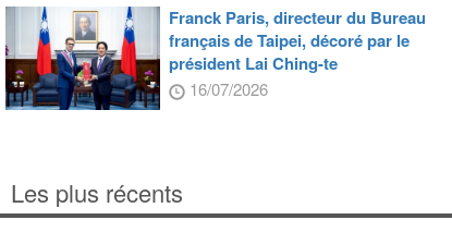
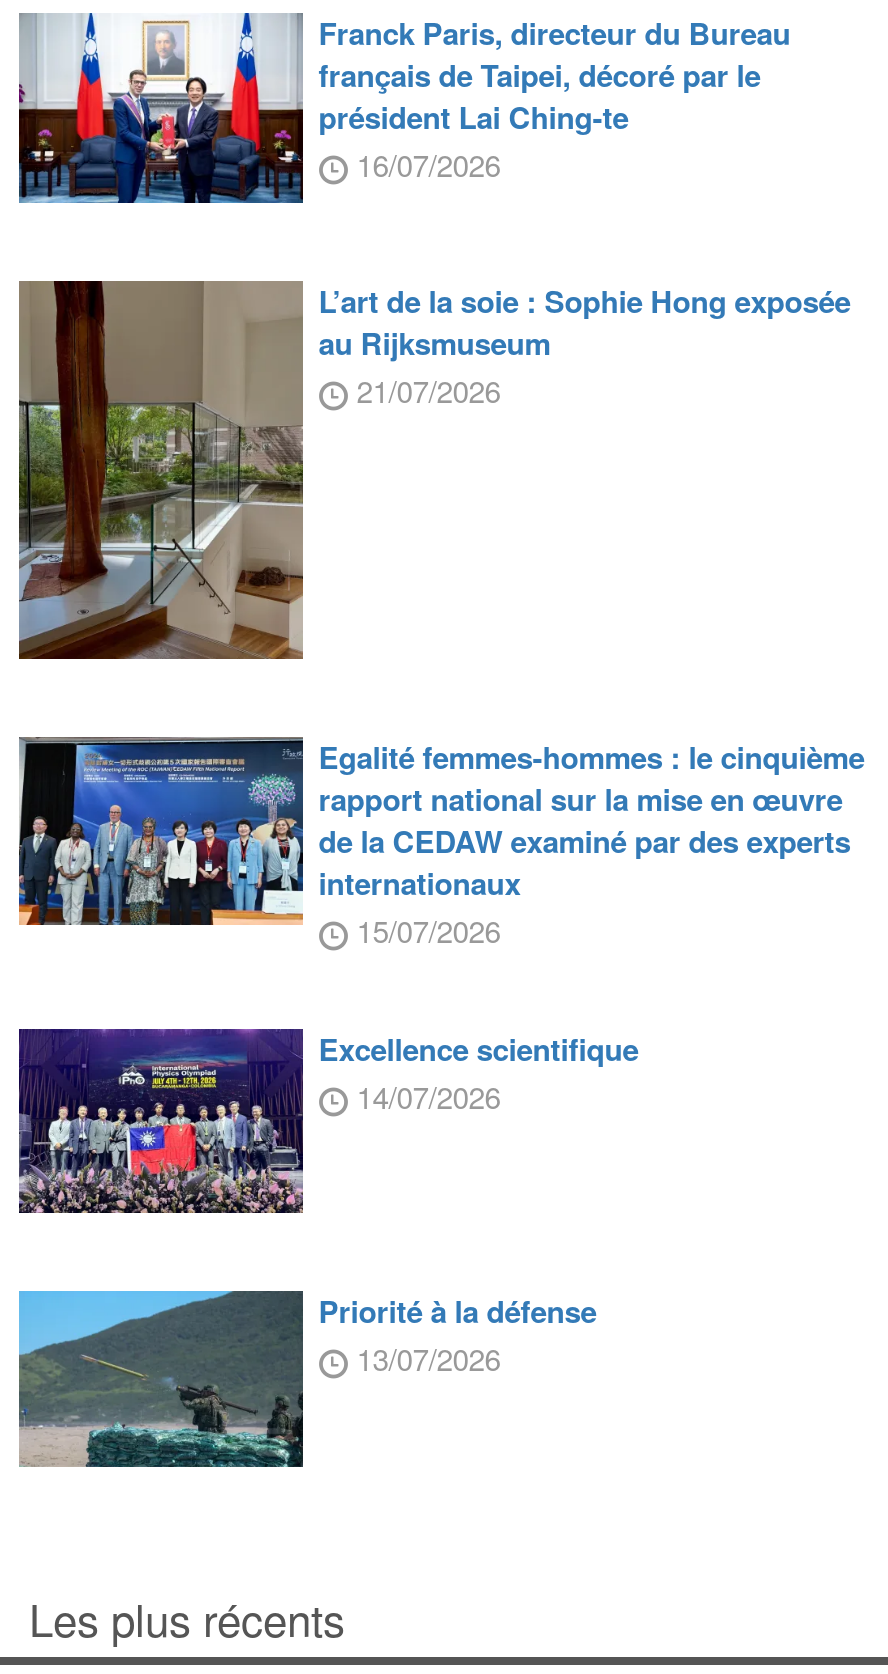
none -> [17,278,851,662] [image] | L’art de la soie : Sophie Hong exposée | au Rijksmuseum | 21/07/2026
none -> [17,734,865,1116] [image] | Egalité femmes-hommes : le cinquième | rapport national sur la mise en œuvre | de la CEDAW examiné par des experts | internationaux | 15/07/2026 | Excellence scientifique | 14/07/2026
none -> [17,1288,597,1468] [image] | Priorité à la défense | 13/07/2026
none -> [17,1026,305,1216] [image]

